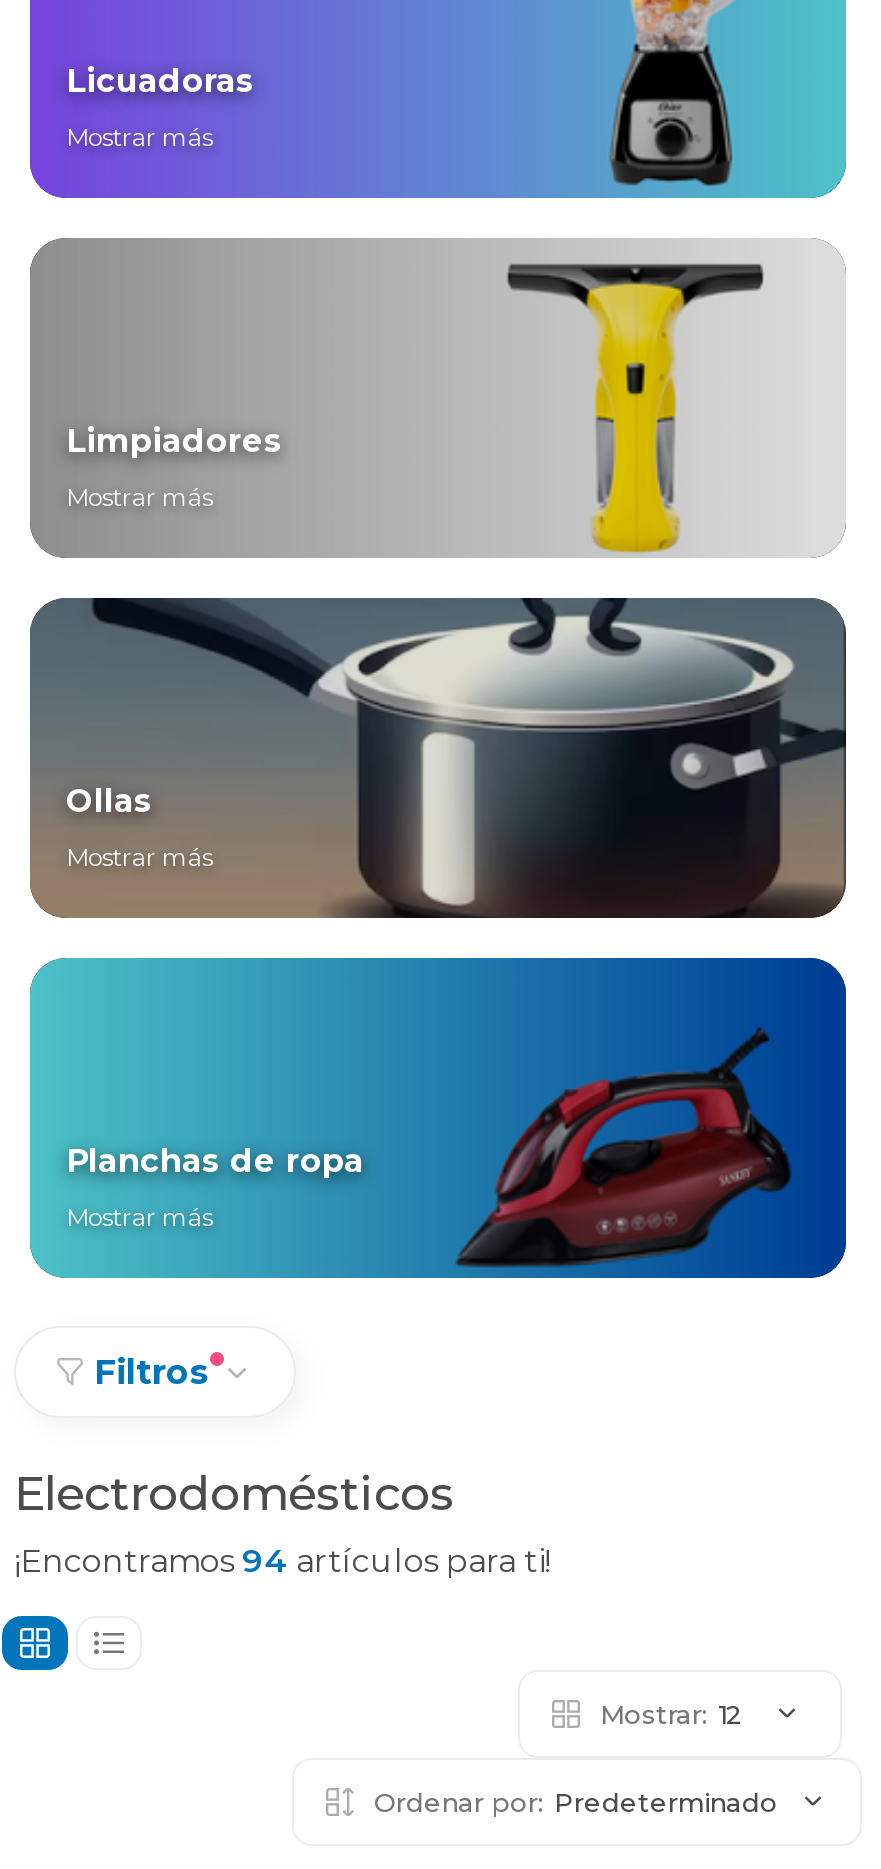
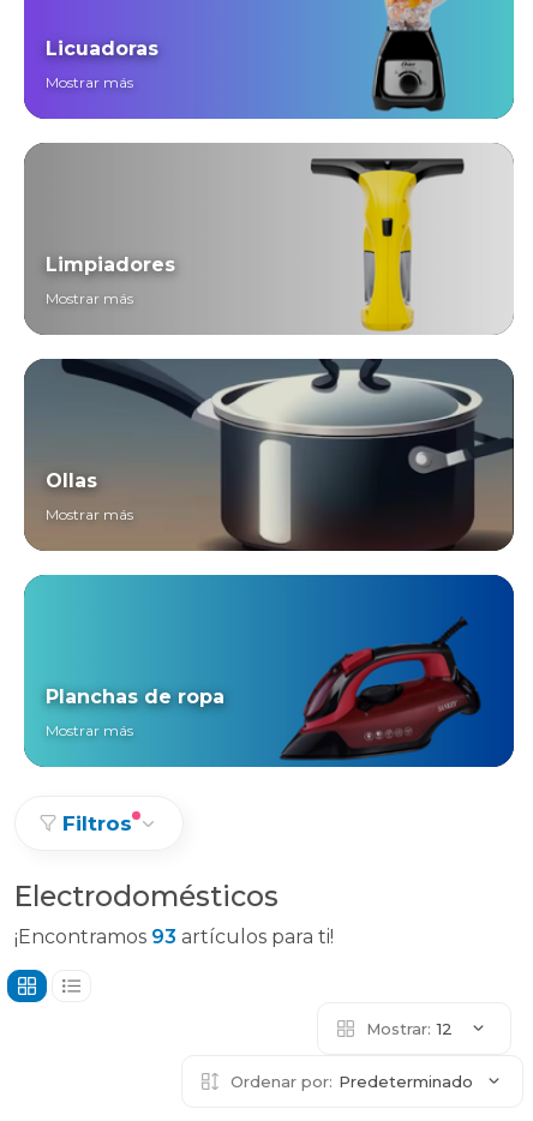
[14,1542,550,1580] ¡Encontramos 94 artículos para ti! -> [14,925,334,948] ¡Encontramos 93 artículos para ti!

